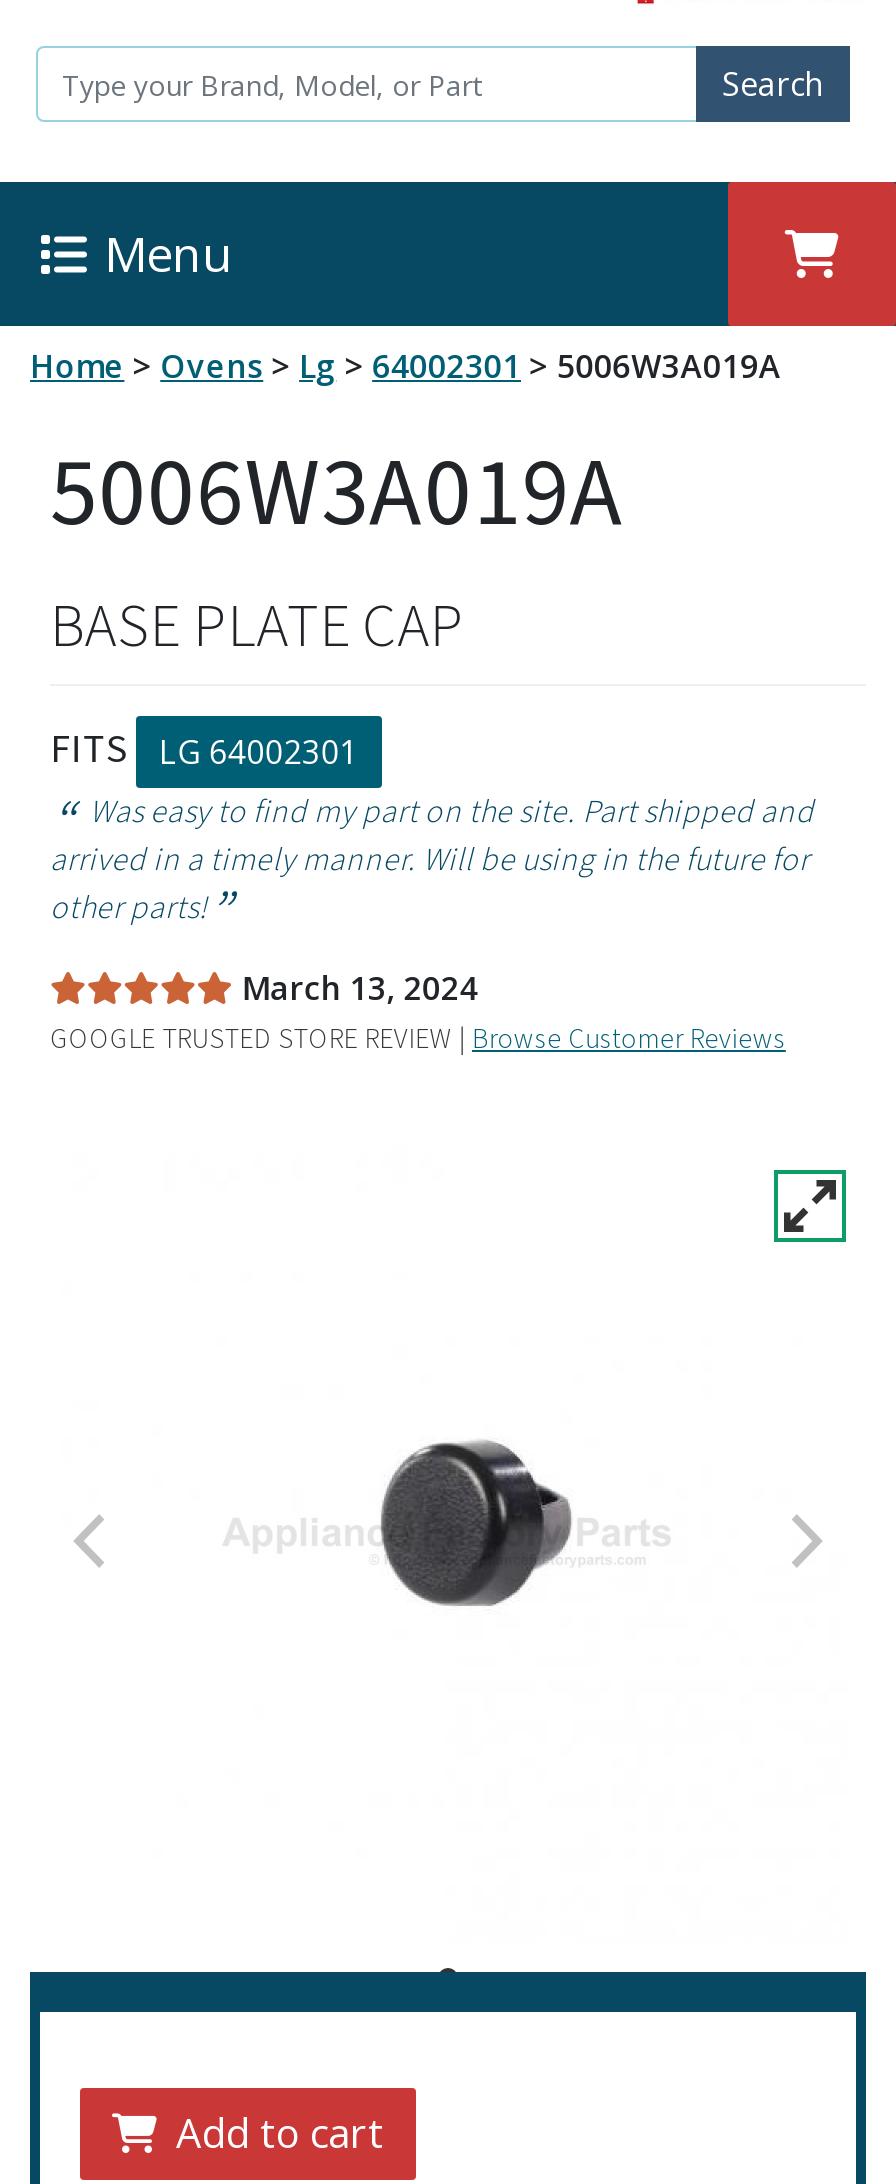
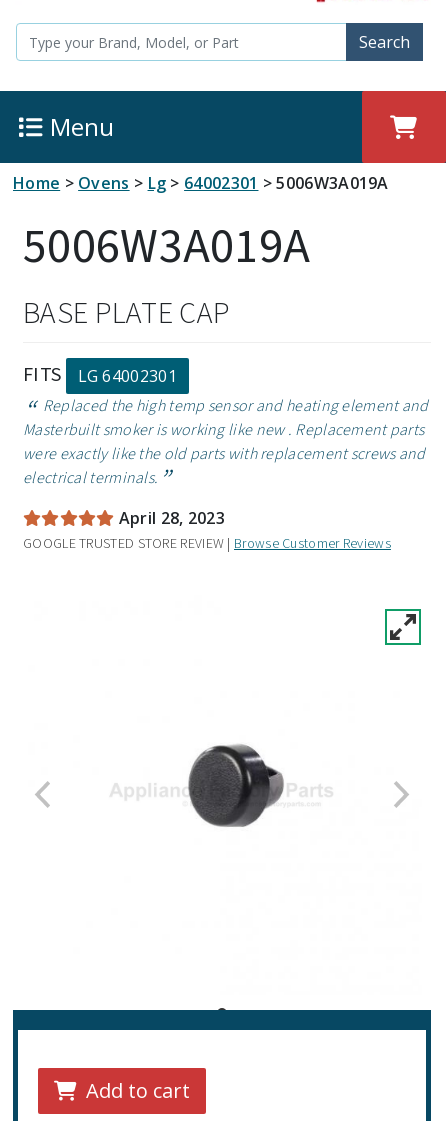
[50,789,814,929] Was easy to find my part on the site. Part shipped and | arrived in a timely manner. Will be using in the future for | other parts! -> [23,395,429,489] Replaced the high temp sensor and heating element and | Masterbuilt smoker is working like new . Replacement parts | were exactly like the old parts with replacement screws and | electrical terminals.
[242,965,478,1009] March 13, 2024 -> [119,507,225,529] April 28, 2023

